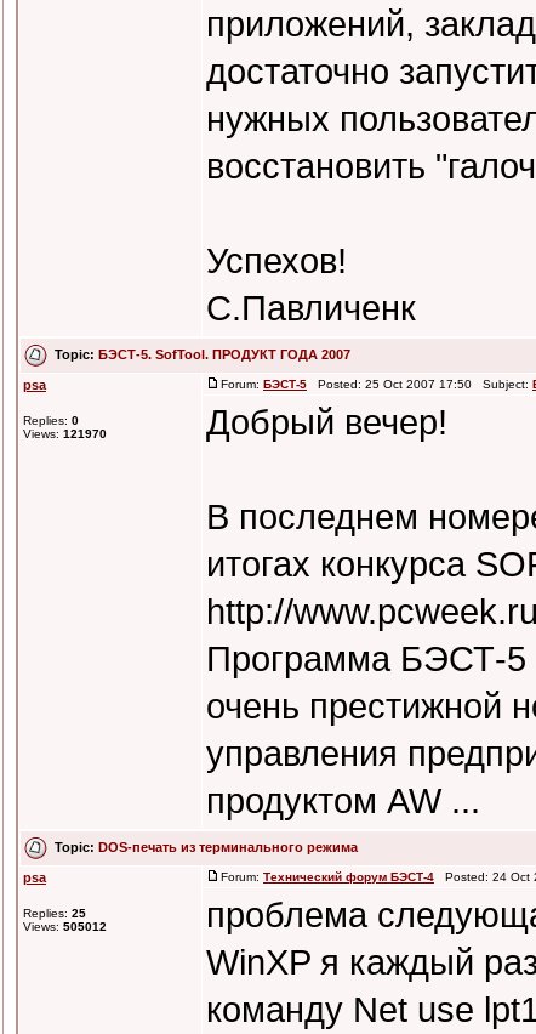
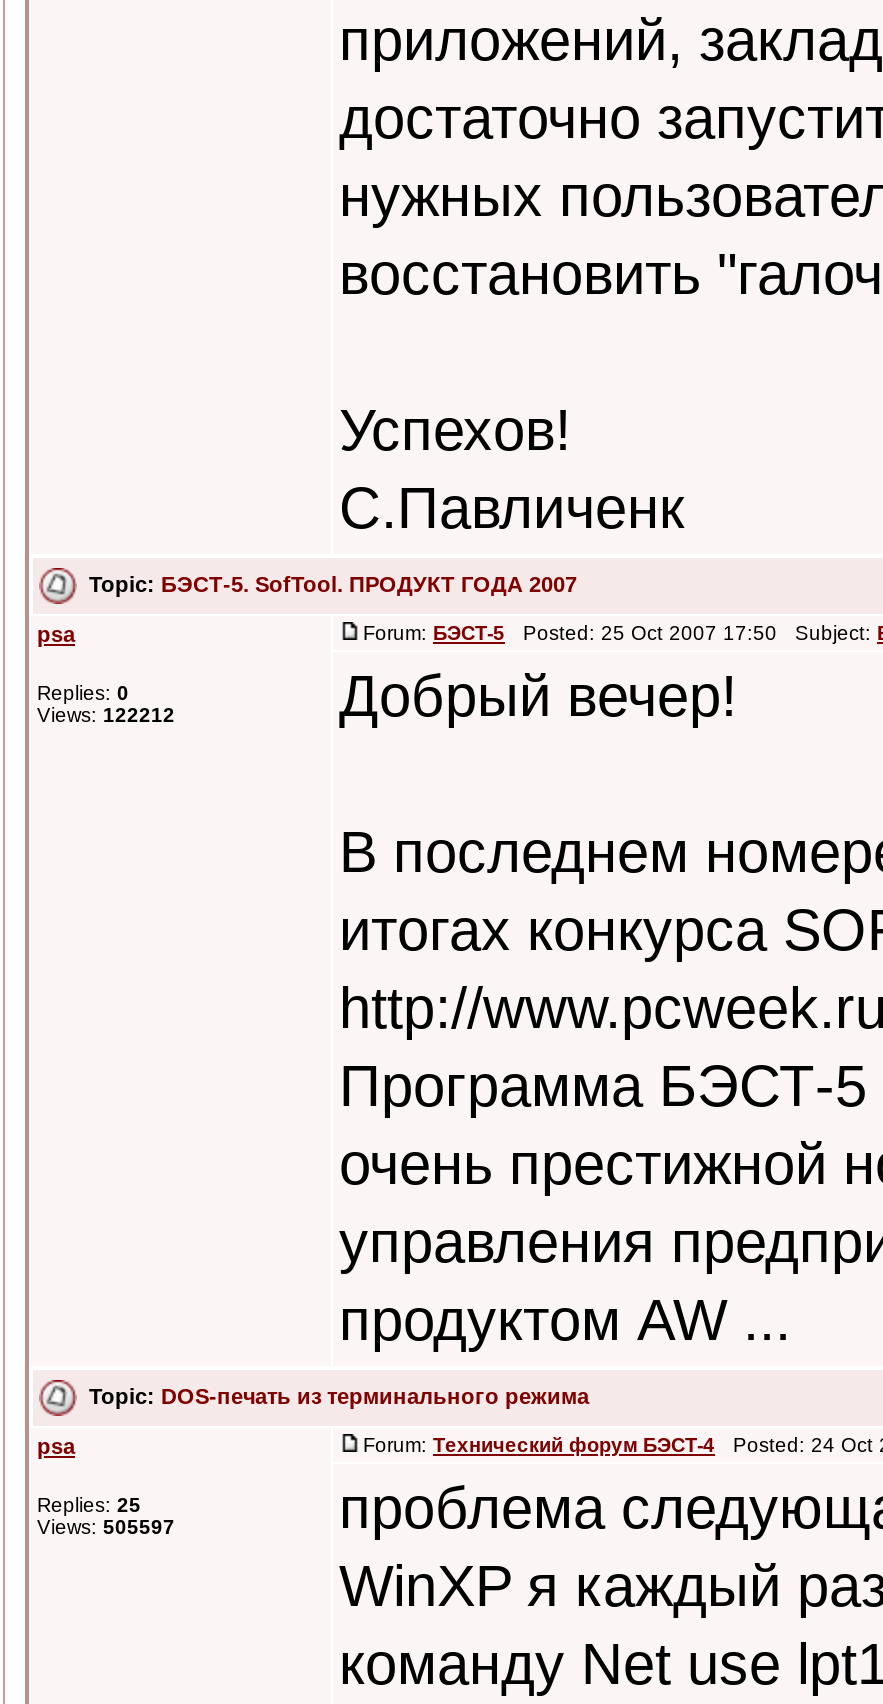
[23,427,107,441] Views: 121970 -> [37,704,175,726] Views: 122212
[23,920,107,933] Views: 505012 -> [37,1516,175,1538] Views: 505597

